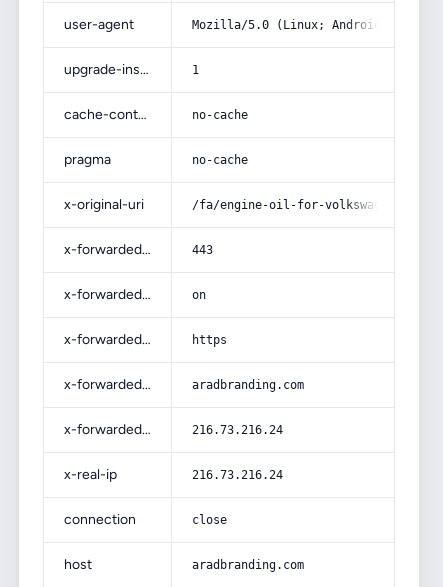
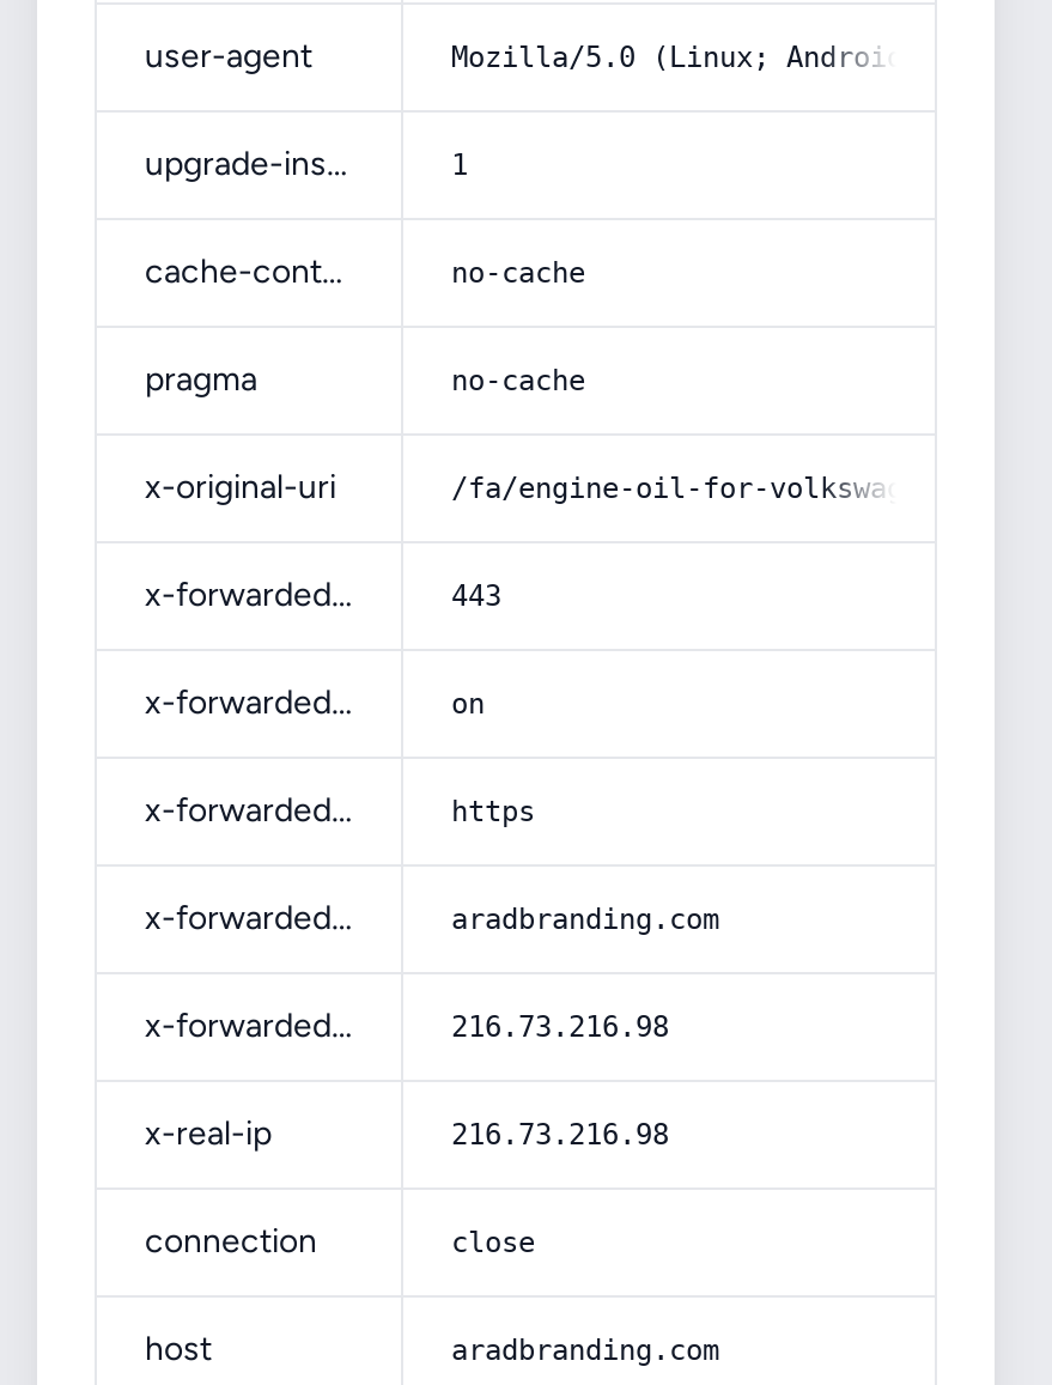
[192,423,283,437] 216.73.216.24 -> [451,1010,669,1044] 216.73.216.98
[192,468,283,482] 216.73.216.24 -> [451,1118,669,1152] 216.73.216.98

